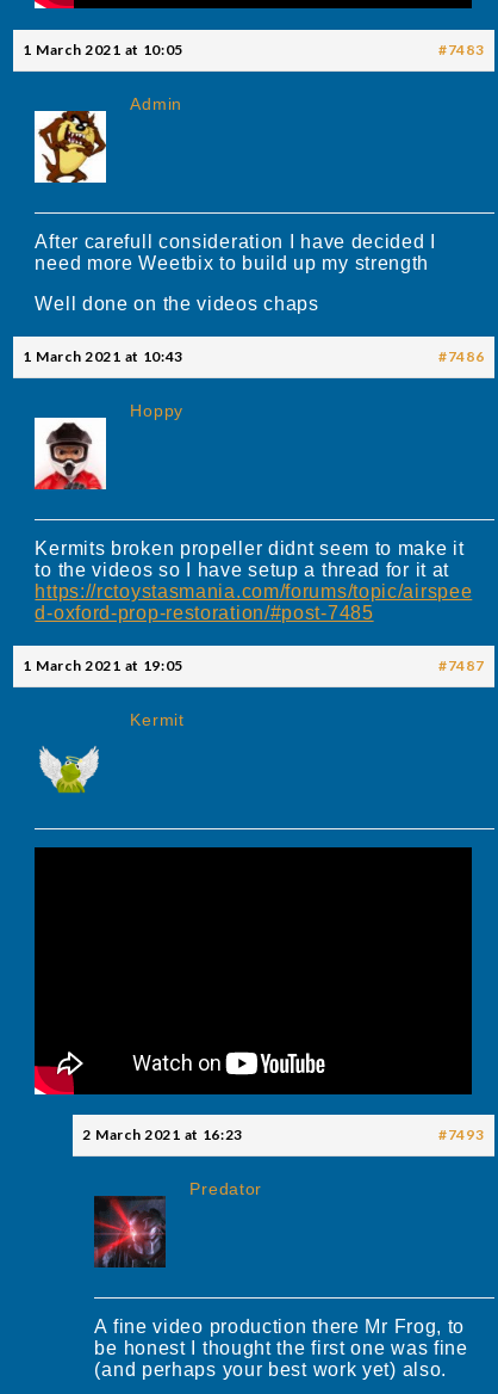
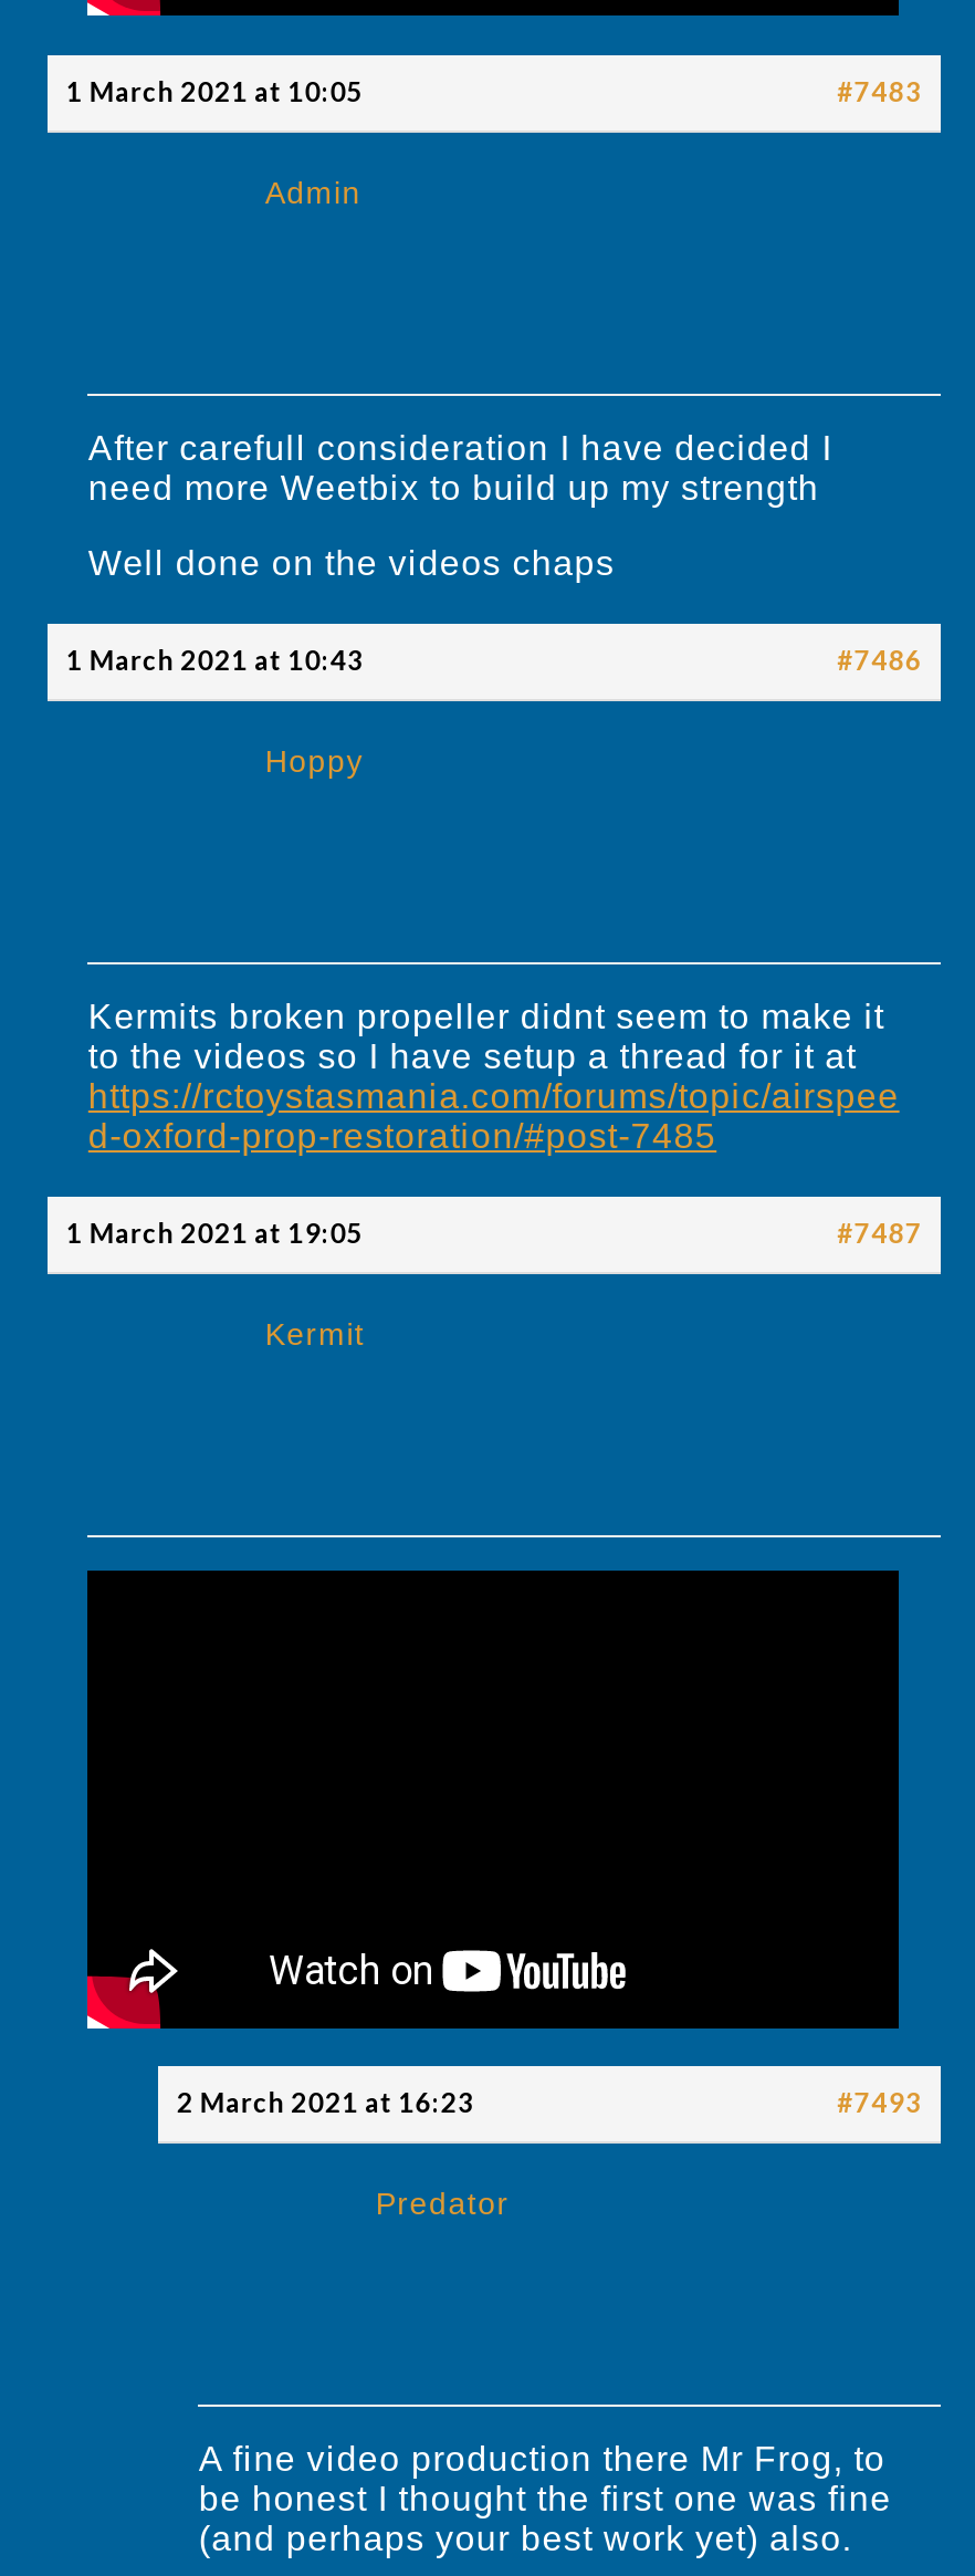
[33,110,107,184] [image] -> none
[33,417,107,491] [image] -> none
[38,746,100,794] [image] -> none
[93,1195,167,1269] [image] -> none

